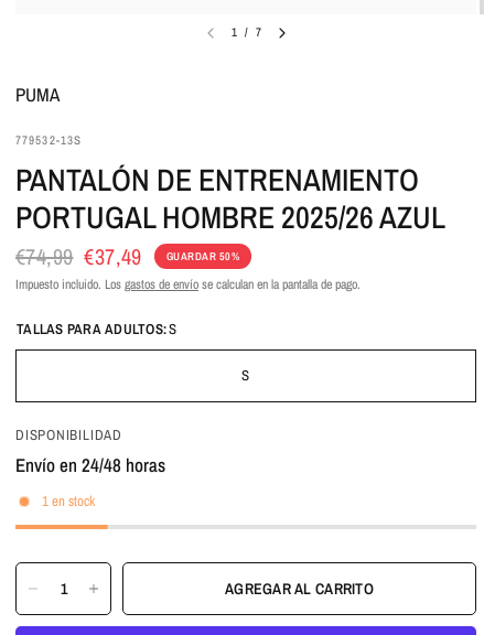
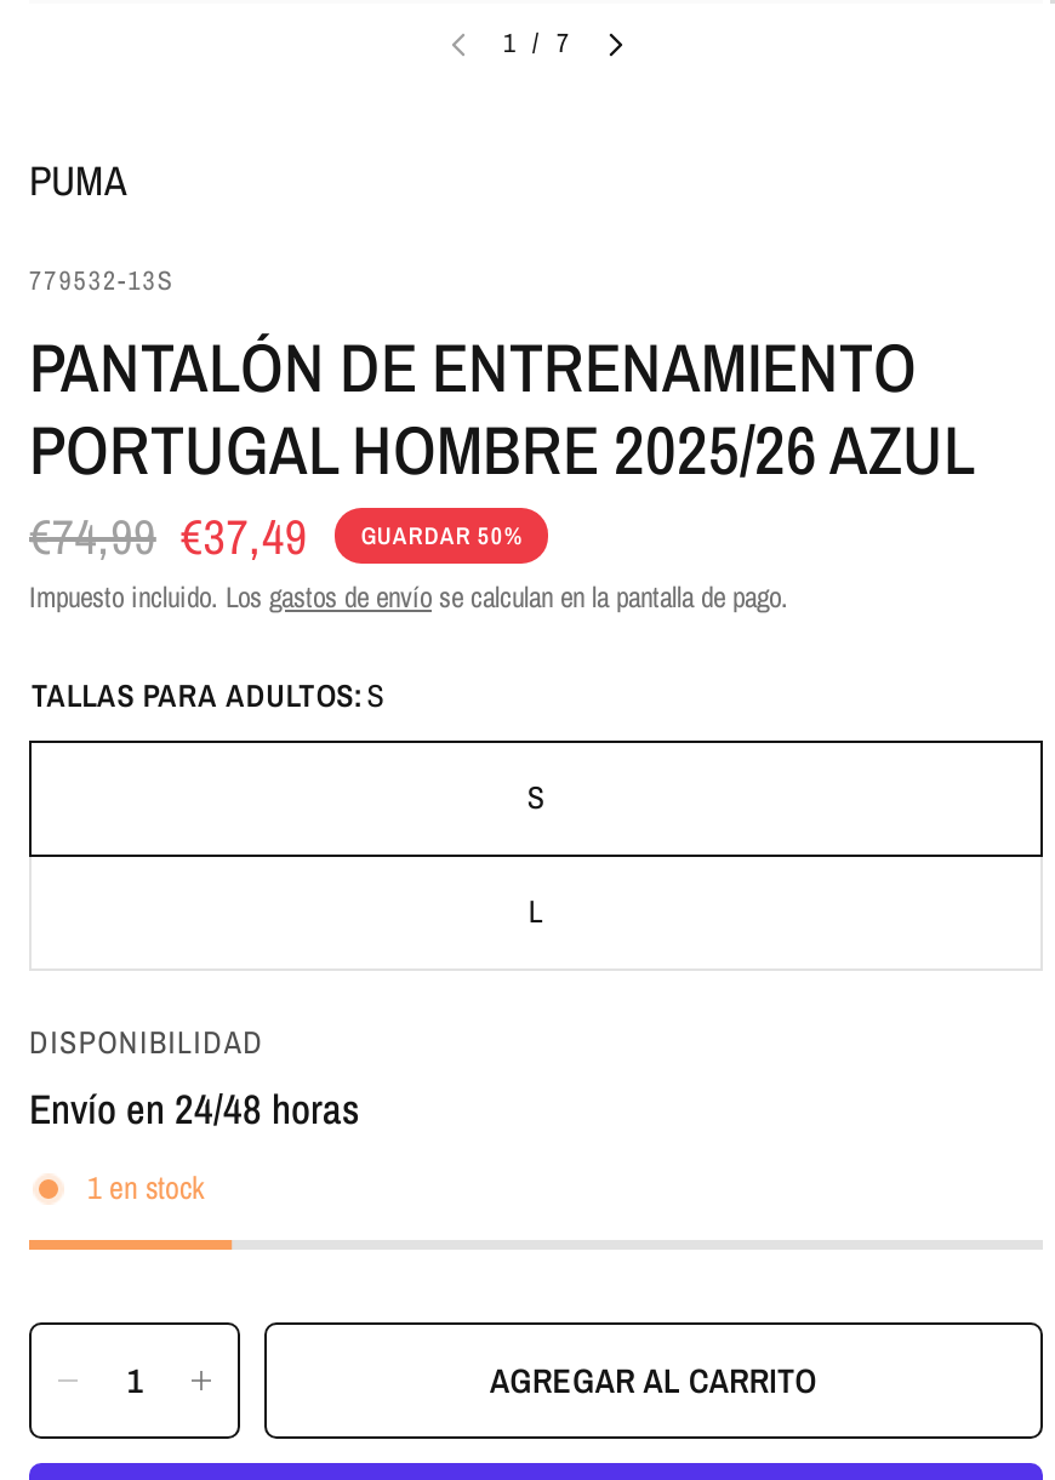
none -> [528,890,544,931] L

